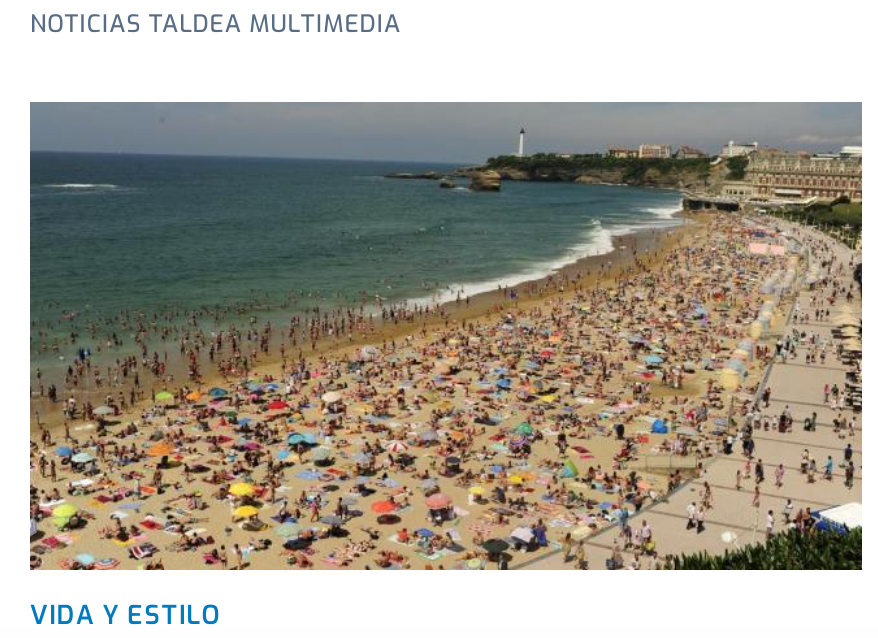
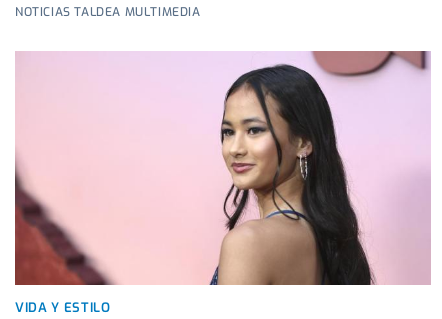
[28,100,864,572] [image] -> [14,51,431,286] [image]

